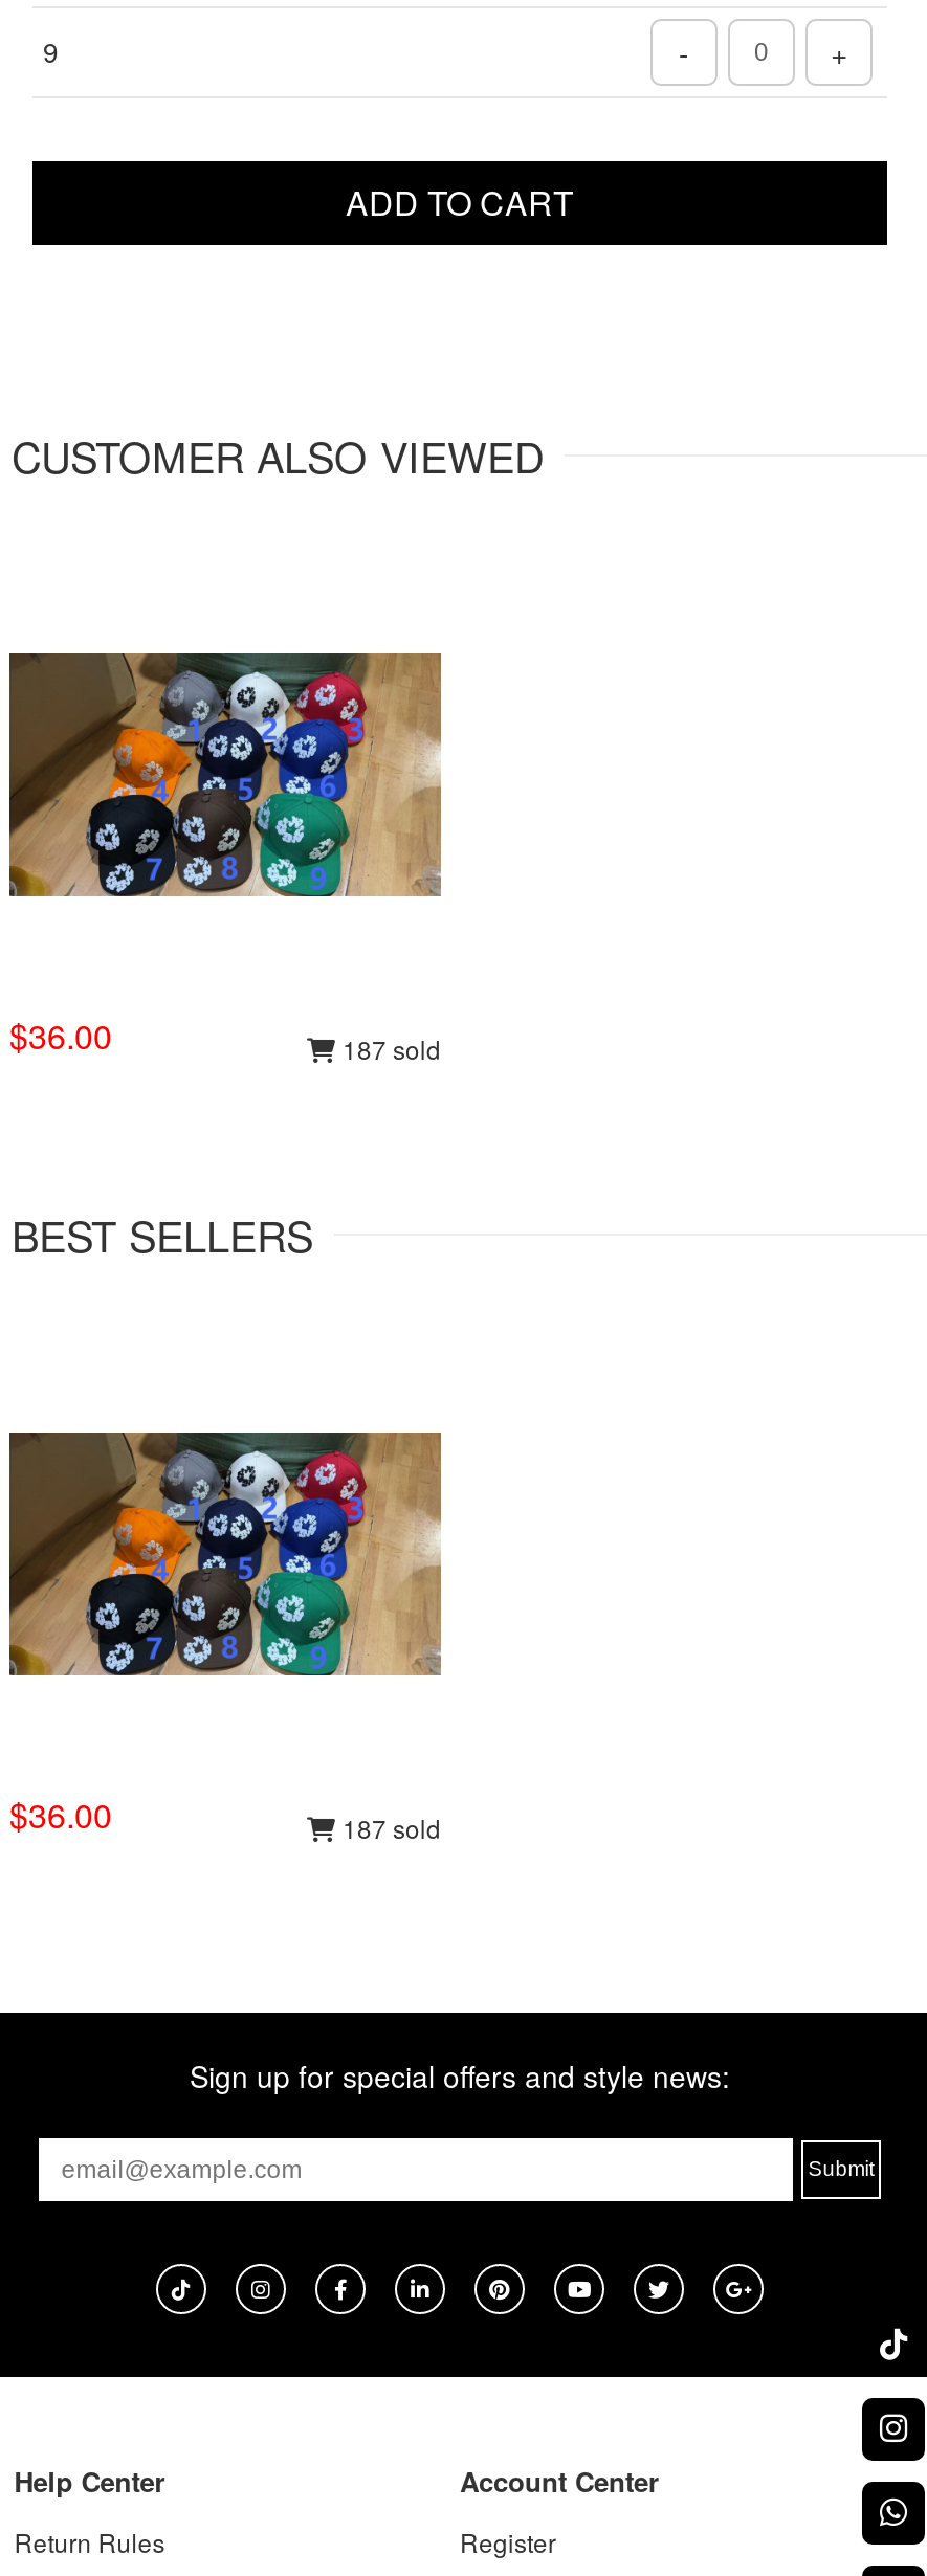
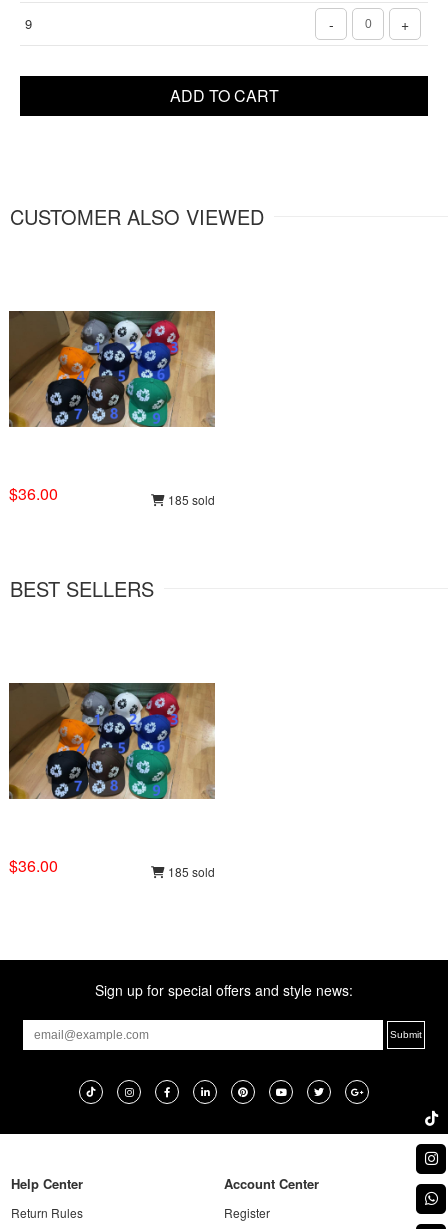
[336,1030,441,1066] 187 sold -> [165,491,215,508] 185 sold
[336,1809,441,1845] 187 sold -> [165,863,215,880] 185 sold

